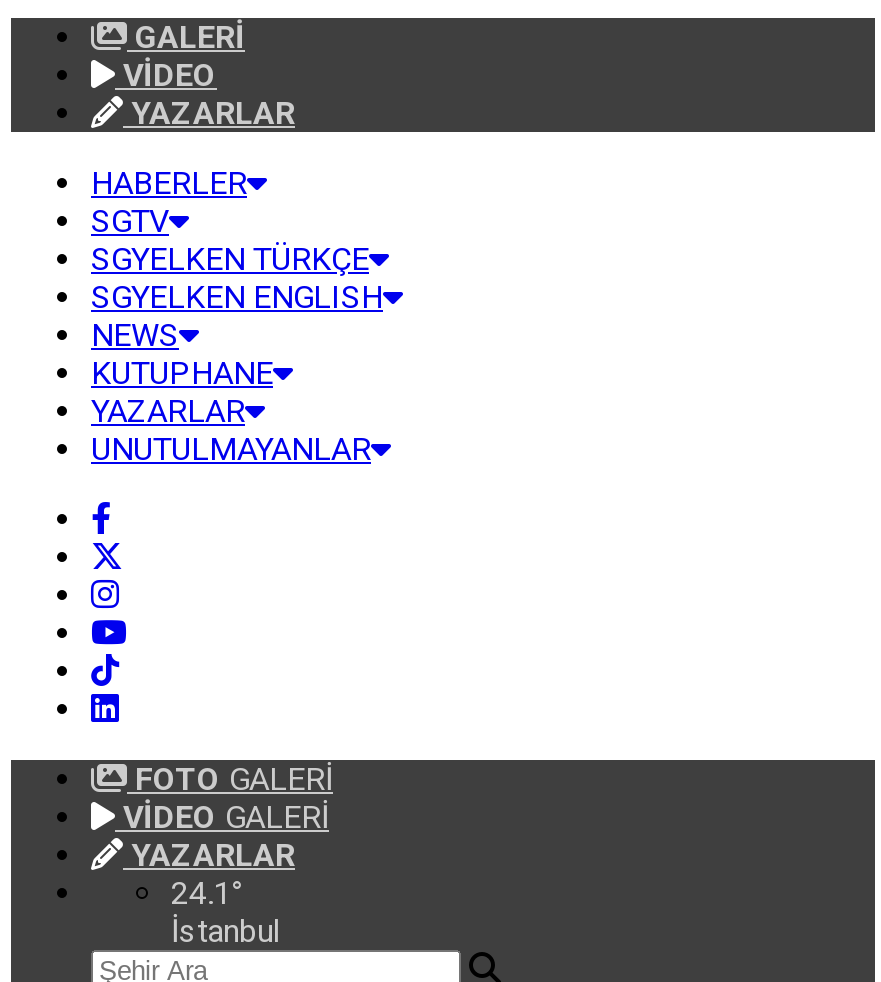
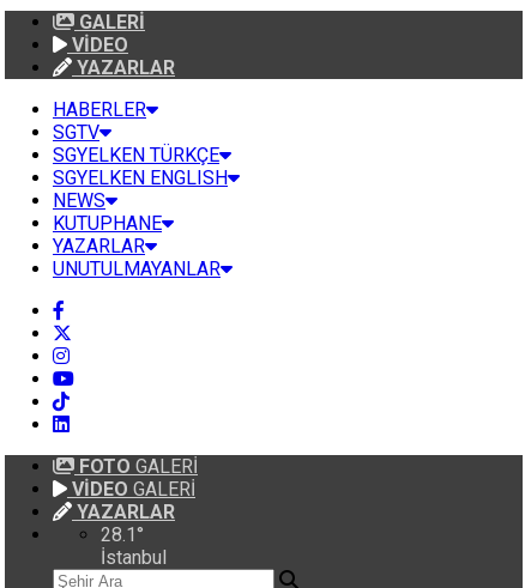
[171,874,243,912] 24.1 ° -> [101,523,144,546] 28.1 °

